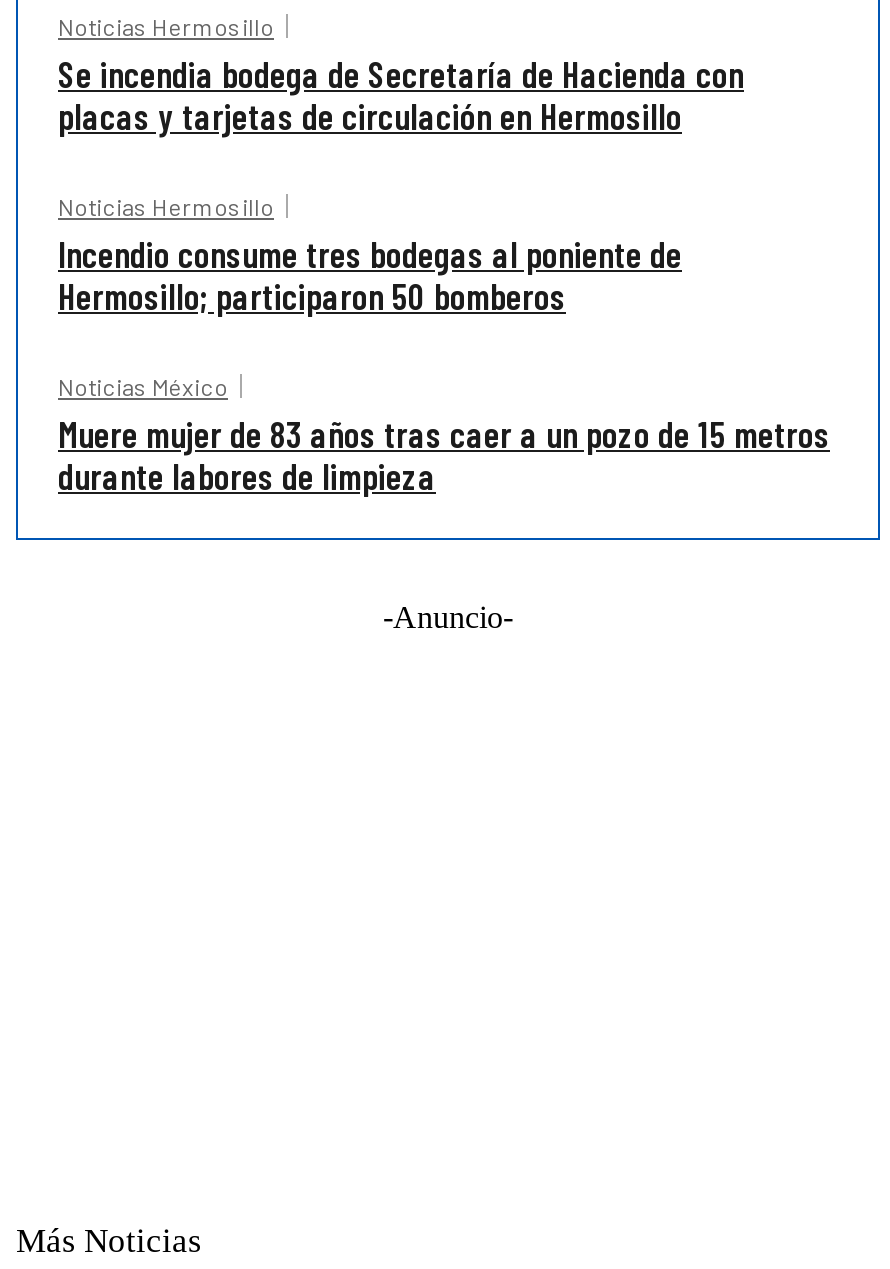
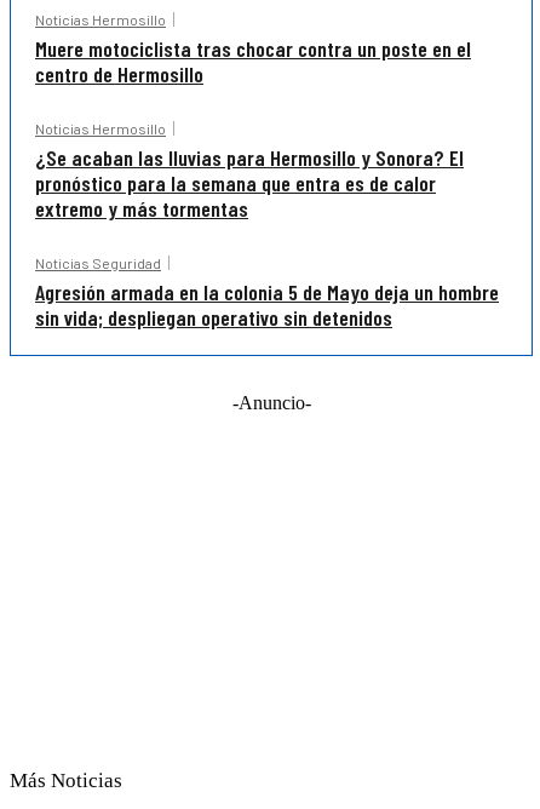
[58,52,744,138] Se incendia bodega de Secretaría de Hacienda con | placas y tarjetas de circulación en Hermosillo -> [35,35,471,87] Muere motociclista tras chocar contra un poste en el | centro de Hermosillo
[58,232,682,318] Incendio consume tres bodegas al poniente de | Hermosillo; participaron 50 bomberos -> [35,144,464,222] ¿Se acaban las lluvias para Hermosillo y Sonora? El | pronóstico para la semana que entra es de calor | extremo y más tormentas
[58,372,830,498] Noticias México | Muere mujer de 83 años tras caer a un pozo de 15 metros | durante labores de limpieza -> [35,254,499,331] Noticias Seguridad | Agresión armada en la colonia 5 de Mayo deja un hombre | sin vida; despliegan operativo sin detenidos

